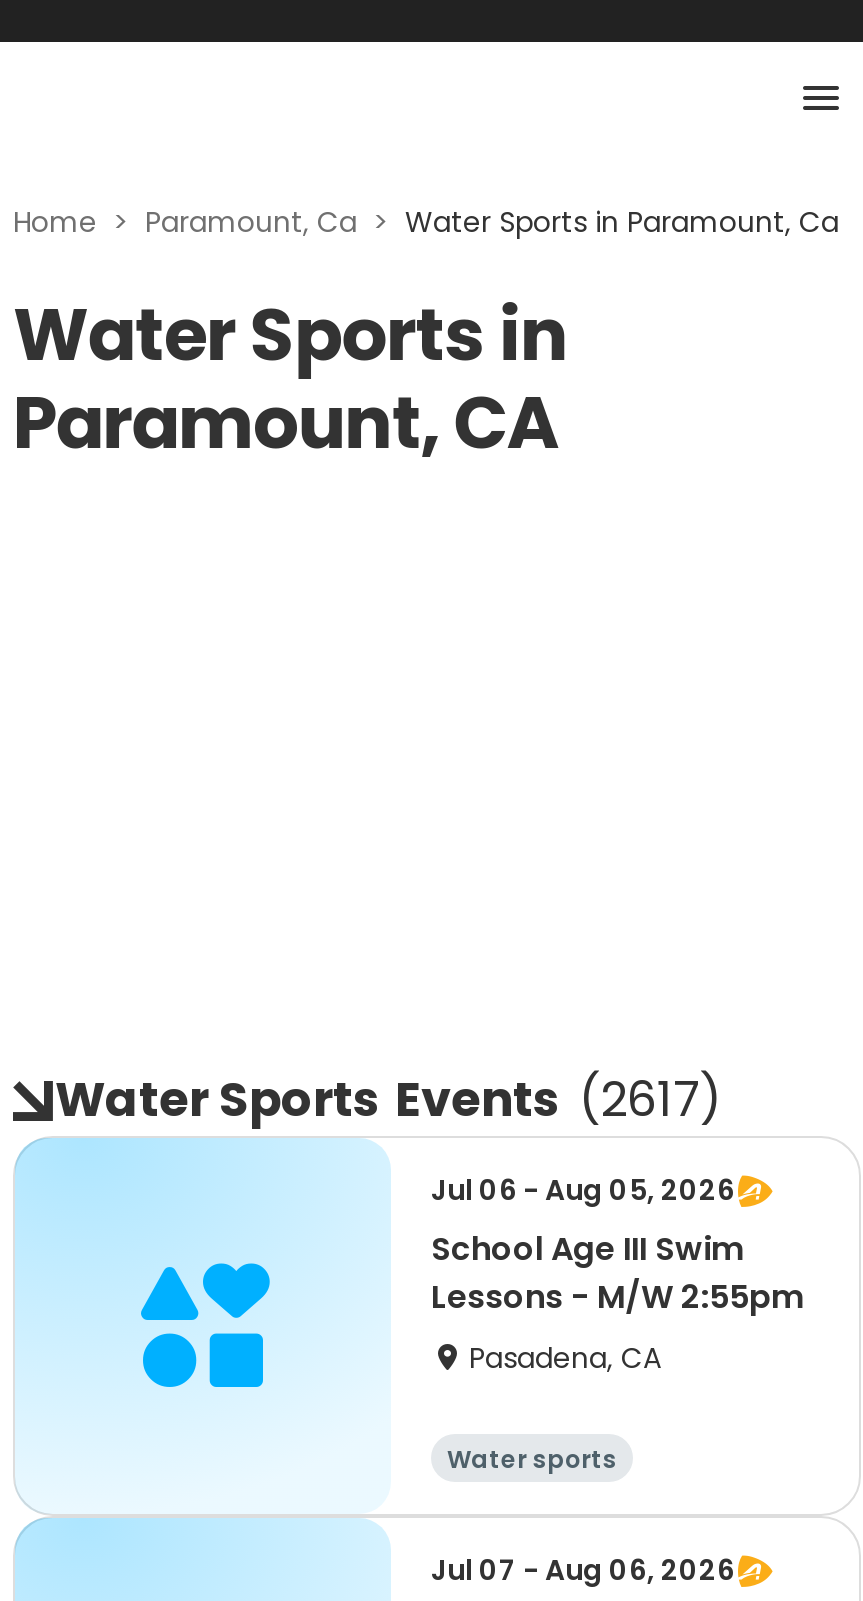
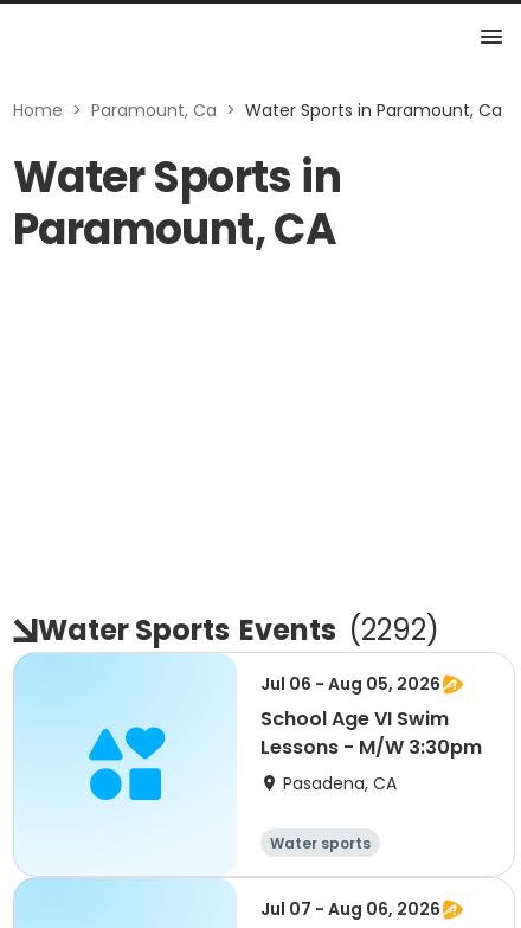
[55,1066,721,1132] Water Sports Events (2617) -> [38,610,439,649] Water Sports Events (2292)
[431,1226,743,1272] School Age III Swim -> [260,705,449,732] School Age VI Swim
[431,1274,803,1320] Lessons - M/W 2:55pm -> [260,734,482,761] Lessons - M/W 3:30pm

